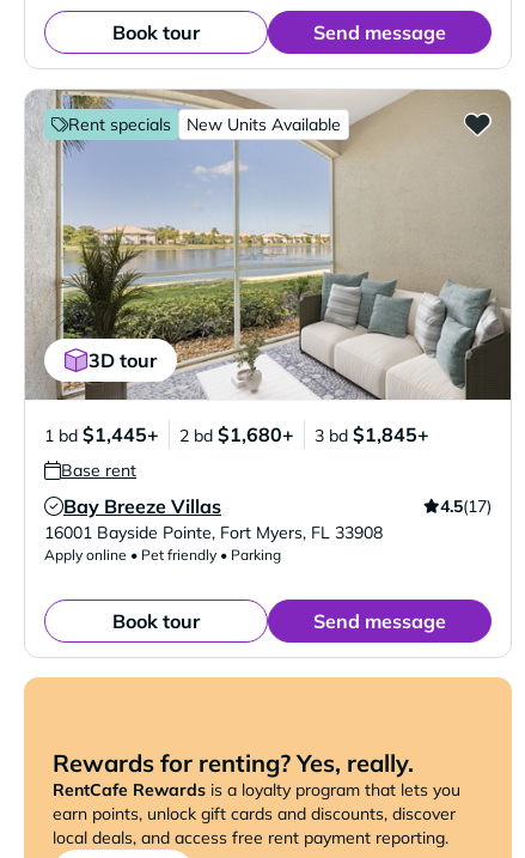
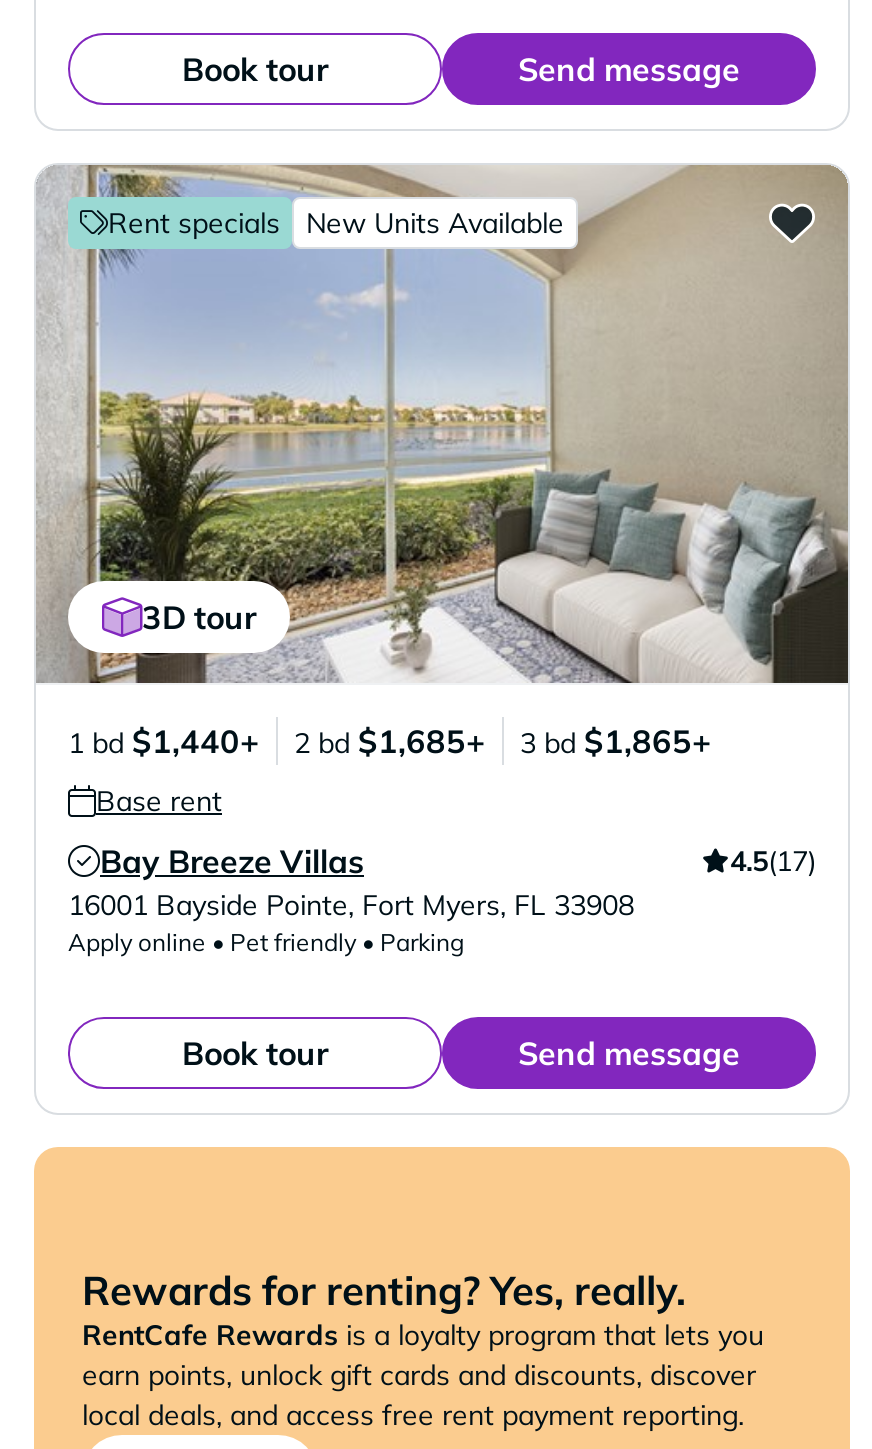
[44,422,159,446] 1 bd $1,445+ -> [68,721,260,761] 1 bd $1,440+
[179,422,294,446] 2 bd $1,680+ -> [294,721,486,761] 2 bd $1,685+
[315,422,429,446] 3 bd $1,845+ -> [520,721,712,761] 3 bd $1,865+

